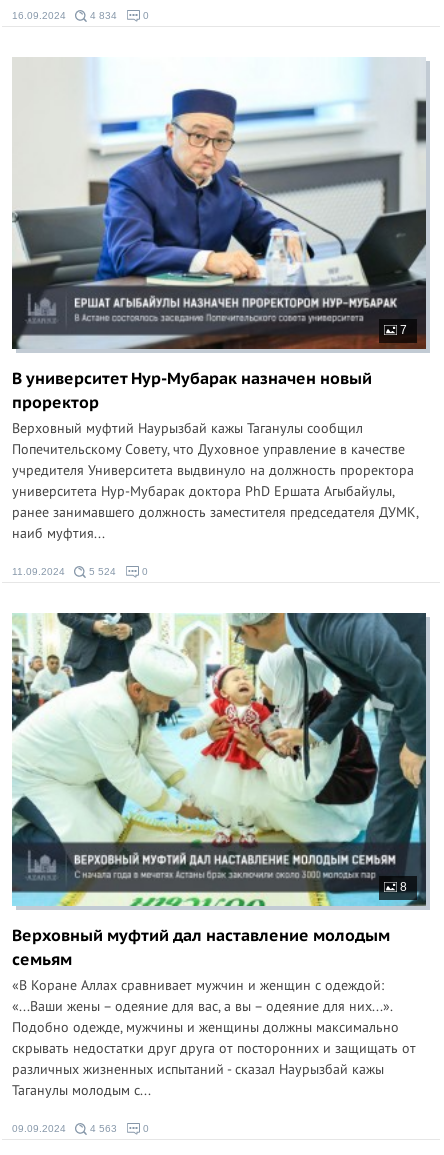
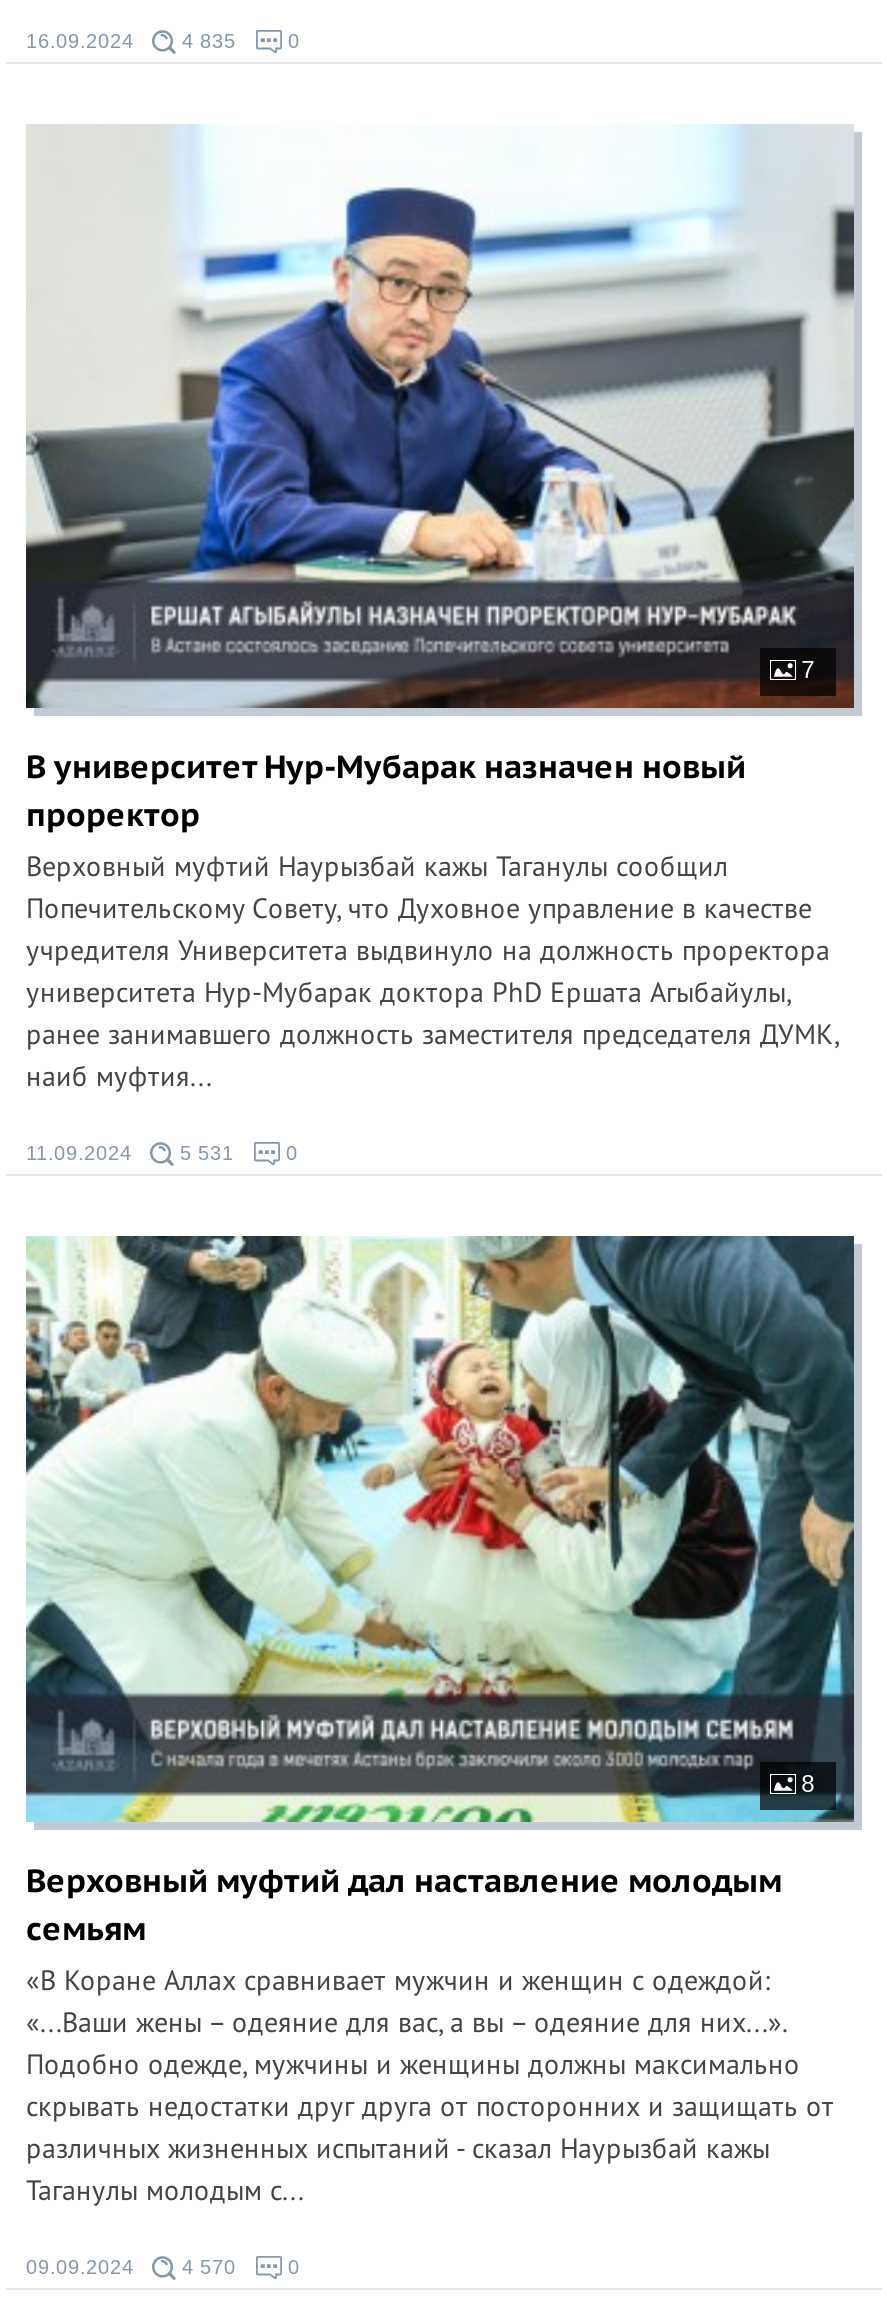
[12,10,117,21] 16.09.2024 4 834 -> [26,30,236,52] 16.09.2024 4 835
[12,566,116,577] 11.09.2024 5 524 -> [26,1143,234,1165] 11.09.2024 5 531
[12,1123,117,1134] 09.09.2024 4 563 -> [26,2256,236,2278] 09.09.2024 4 570

